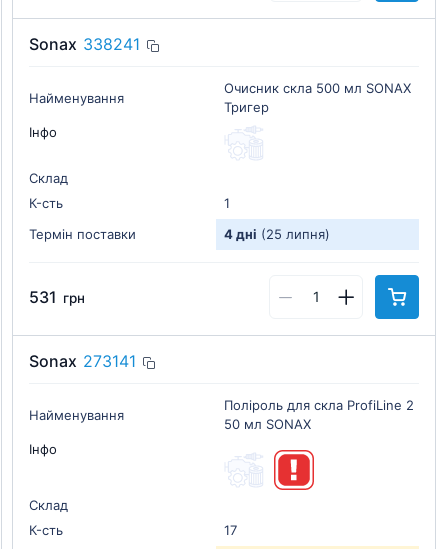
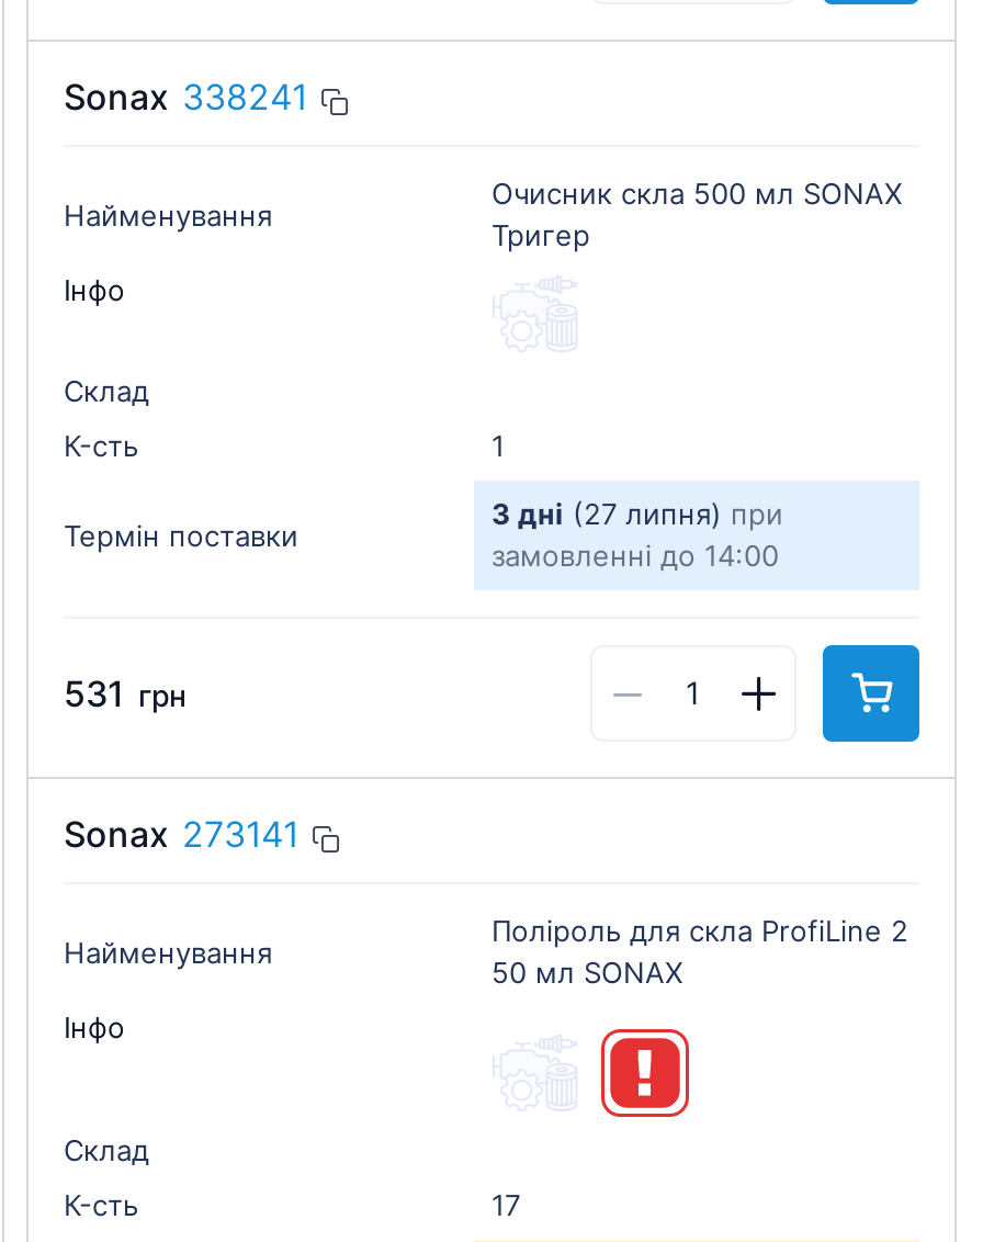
[224,226,330,242] 4 дні (25 липня) -> [491,496,783,573] 3 дні (27 липня) при | замовленні до 14:00

